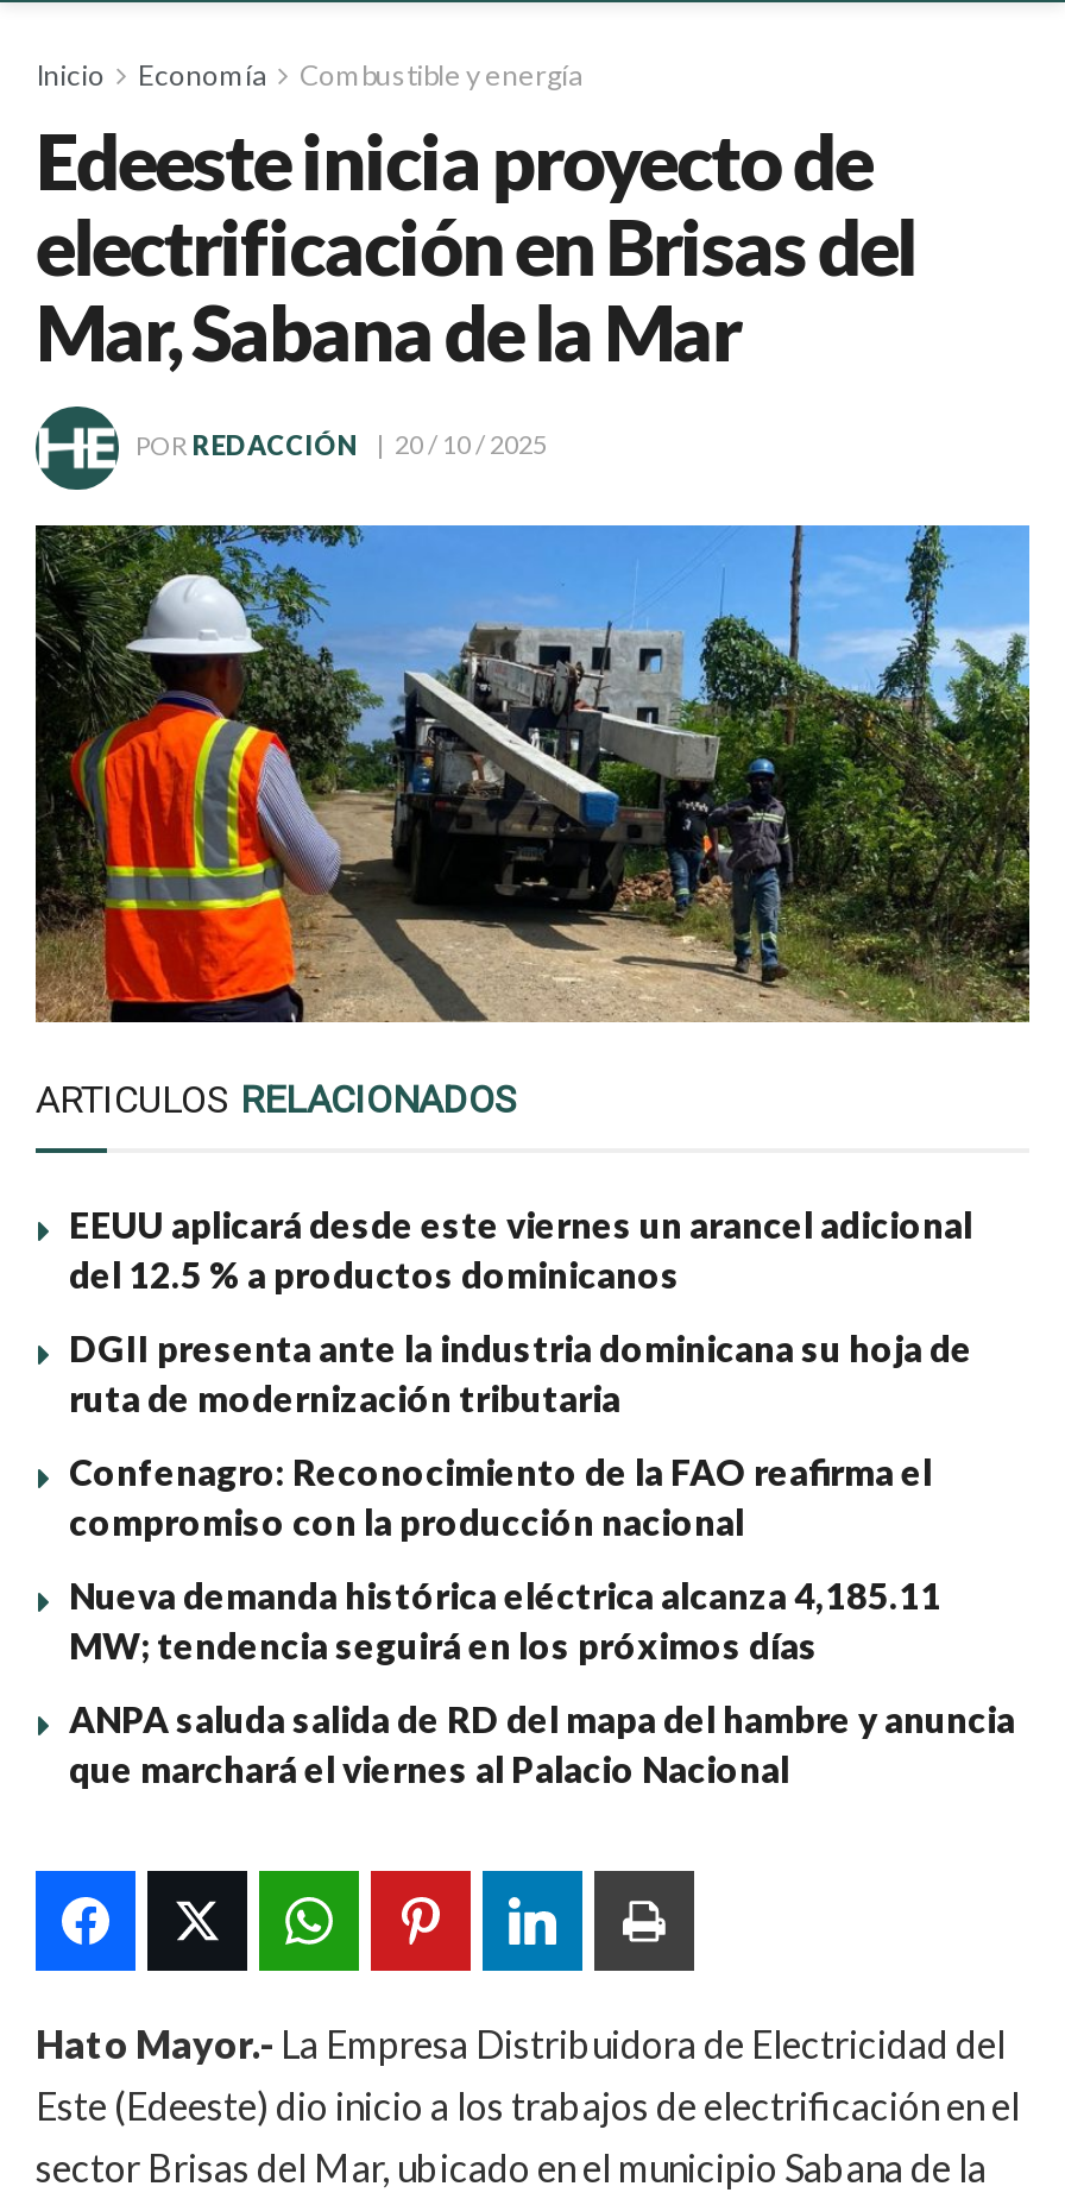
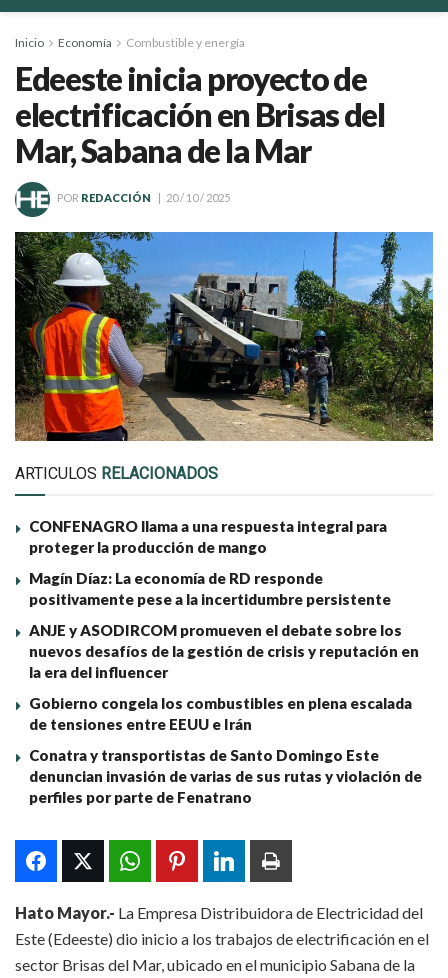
[69,1202,972,1295] EEUU aplicará desde este viernes un arancel adicional | del 12.5 % a productos dominicanos -> [29,517,387,556] CONFENAGRO llama a una respuesta integral para | proteger la producción de mango
[69,1326,972,1419] DGII presenta ante la industria dominicana su hoja de | ruta de modernización tributaria -> [29,569,391,608] Magín Díaz: La economía de RD responde | positivamente pese a la incertidumbre persistente
[69,1450,932,1542] Confenagro: Reconocimiento de la FAO reafirma el | compromiso con la producción nacional -> [29,621,419,681] ANJE y ASODIRCOM promueven el debate sobre los | nuevos desafíos de la gestión de crisis y reputación en | la era del influencer
[69,1573,941,1666] Nueva demanda histórica eléctrica alcanza 4,185.11 | MW; tendencia seguirá en los próximos días -> [29,694,412,733] Gobierno congela los combustibles en plena escalada | de tensiones entre EEUU e Irán
[69,1697,1015,1790] ANPA saluda salida de RD del mapa del hambre y anuncia | que marchará el viernes al Palacio Nacional -> [29,746,422,806] Conatra y transportistas de Santo Domingo Este | denuncian invasión de varias de sus rutas y violación de | perfiles por parte de Fenatrano

